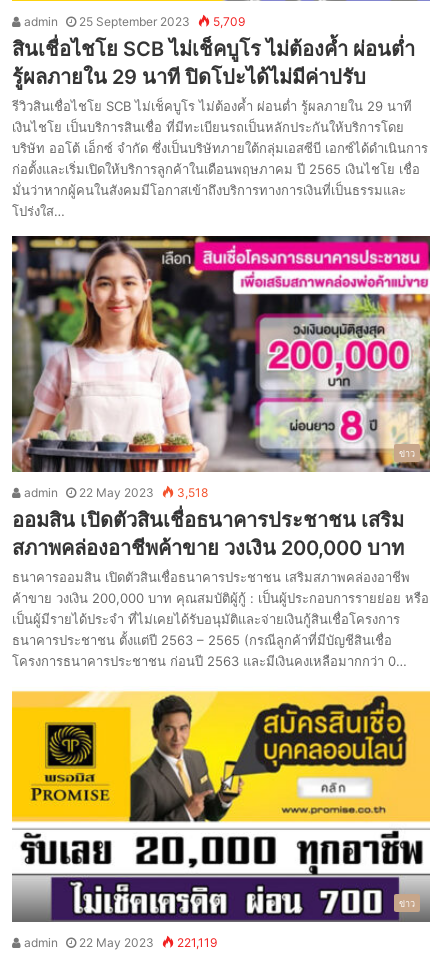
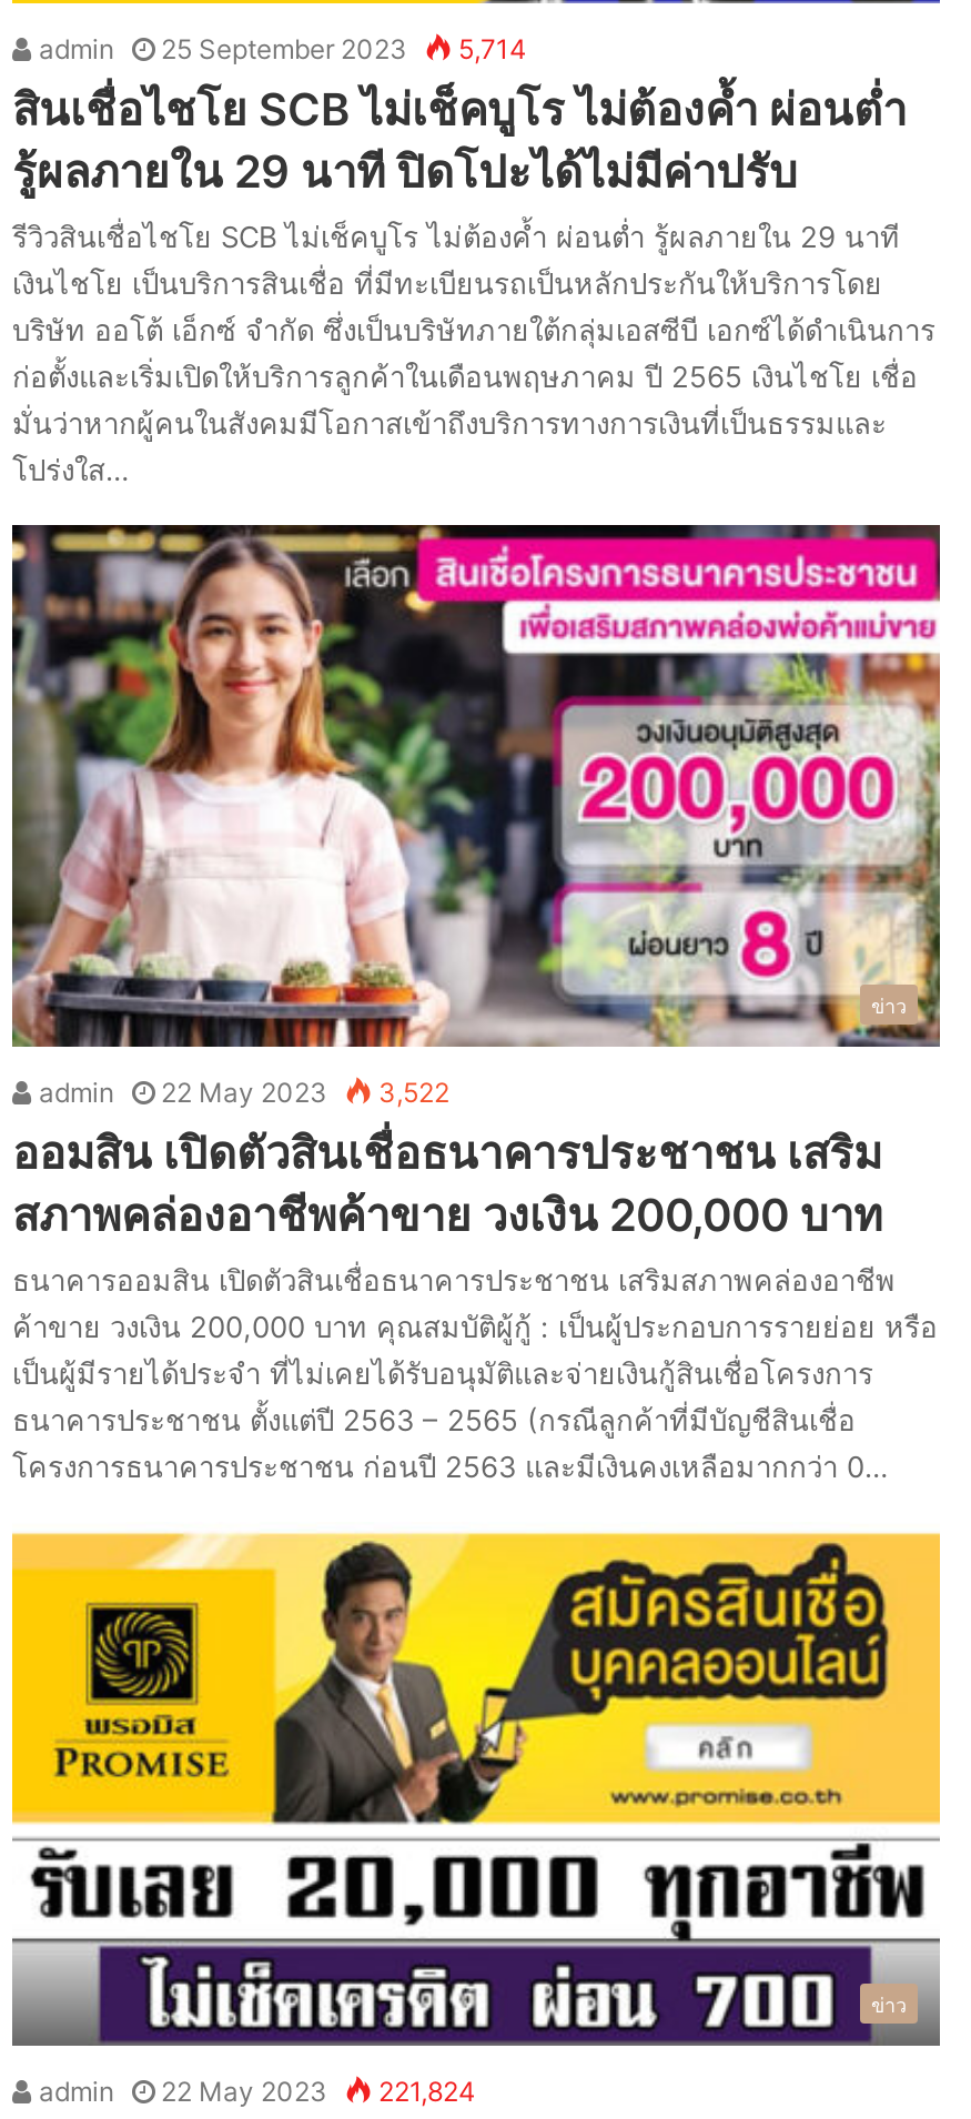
[21,14,245,29] admin 25 September 2023 5,709 -> [32,31,527,65] admin 25 September 2023 5,714
[21,485,208,500] admin 22 May 2023 3,518 -> [32,1076,449,1110] admin 22 May 2023 3,522
[21,935,217,950] admin 22 May 2023 221,119 -> [32,2075,476,2108] admin 22 May 2023 221,824

